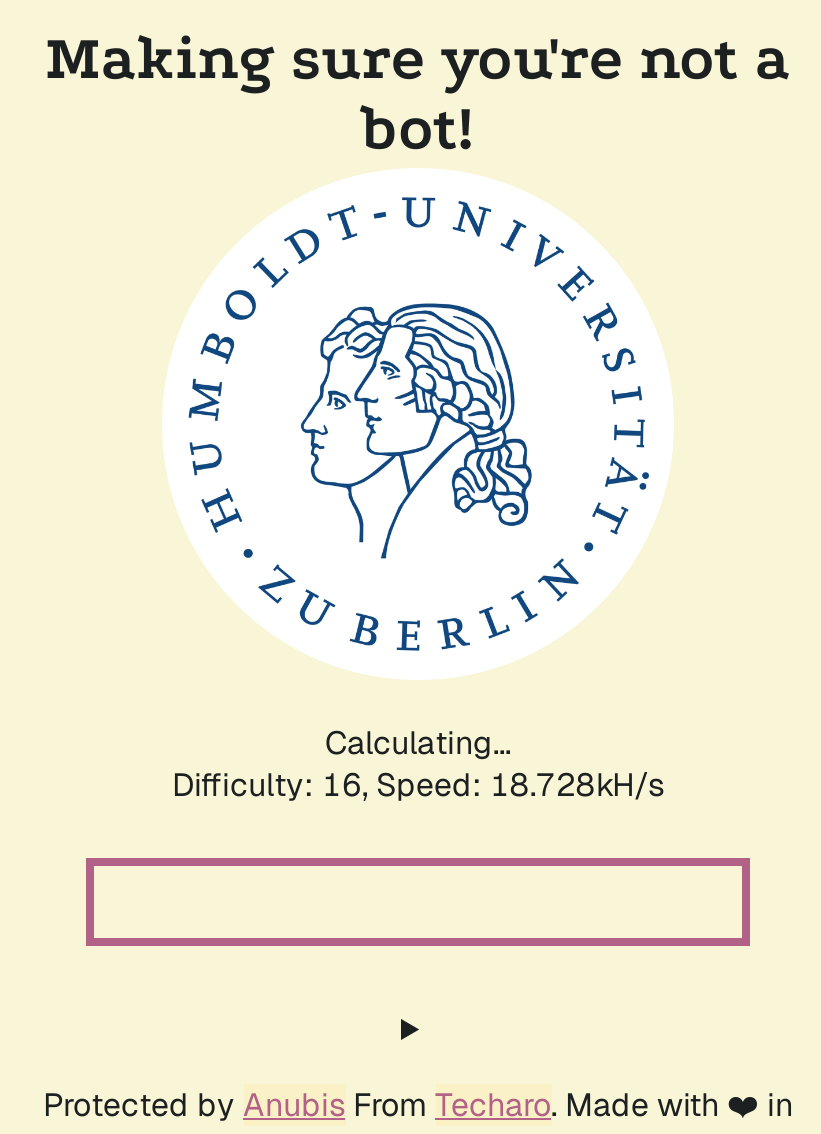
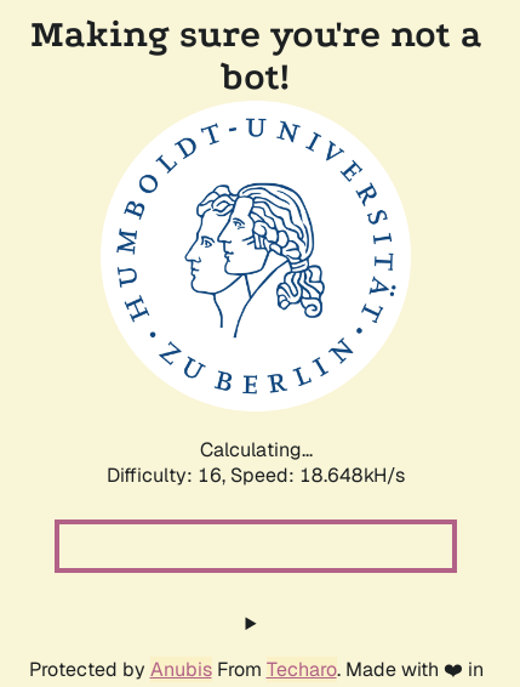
[172,764,664,806] Difficulty: 16, Speed: 18.728kH/s -> [107,462,405,488] Difficulty: 16, Speed: 18.648kH/s

